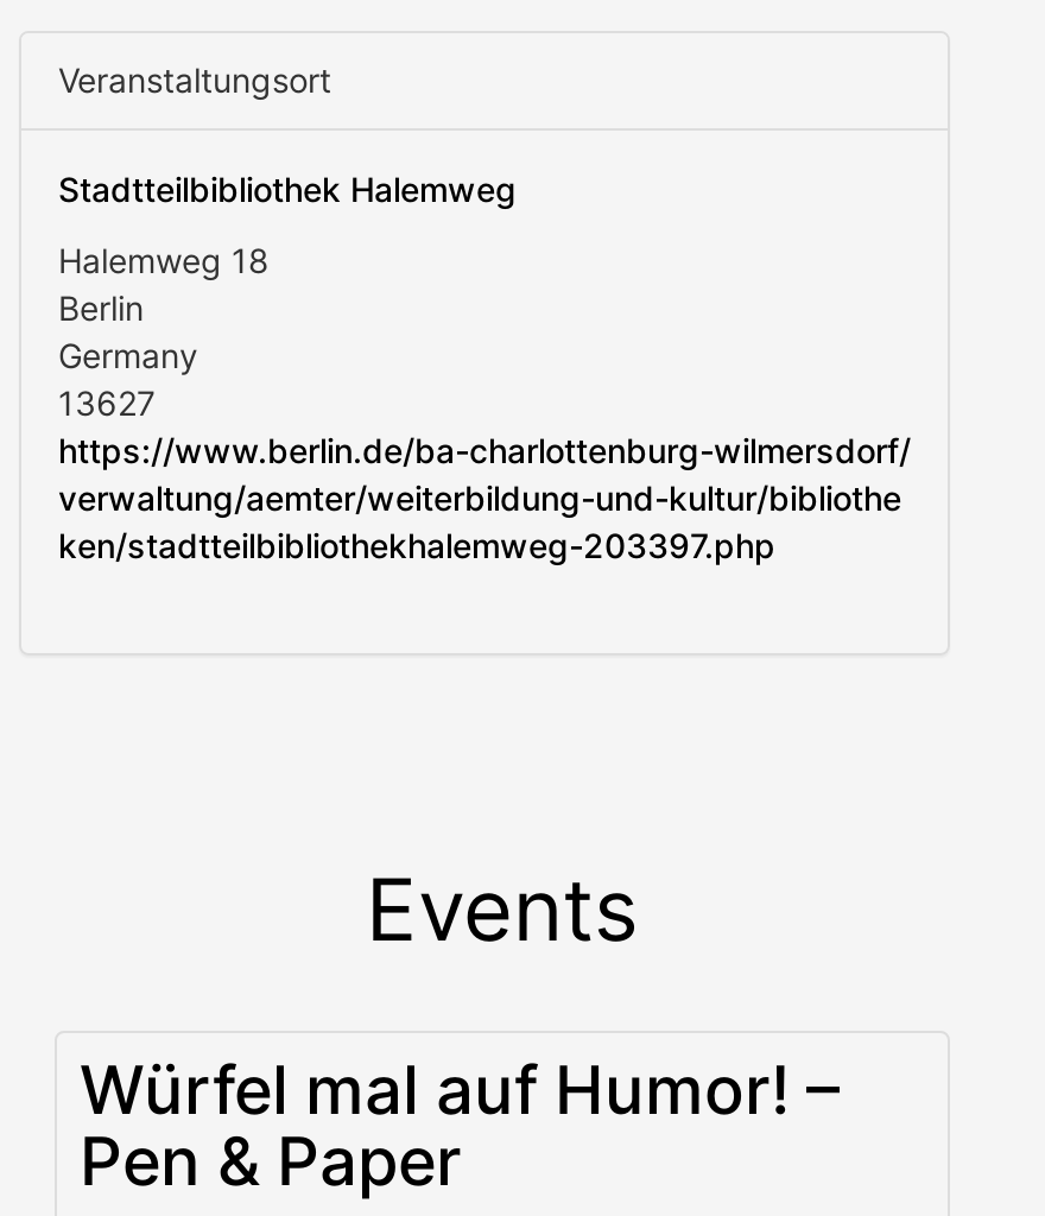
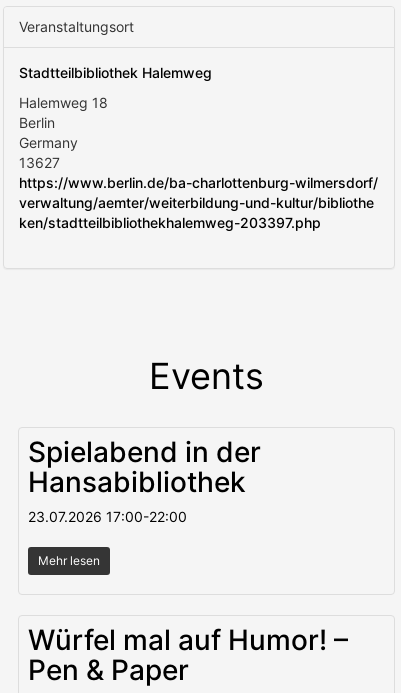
none -> [28,435,261,568] Spielabend in der | Hansabibliothek | 23.07.2026 17:00-22:00 | Mehr lesen

